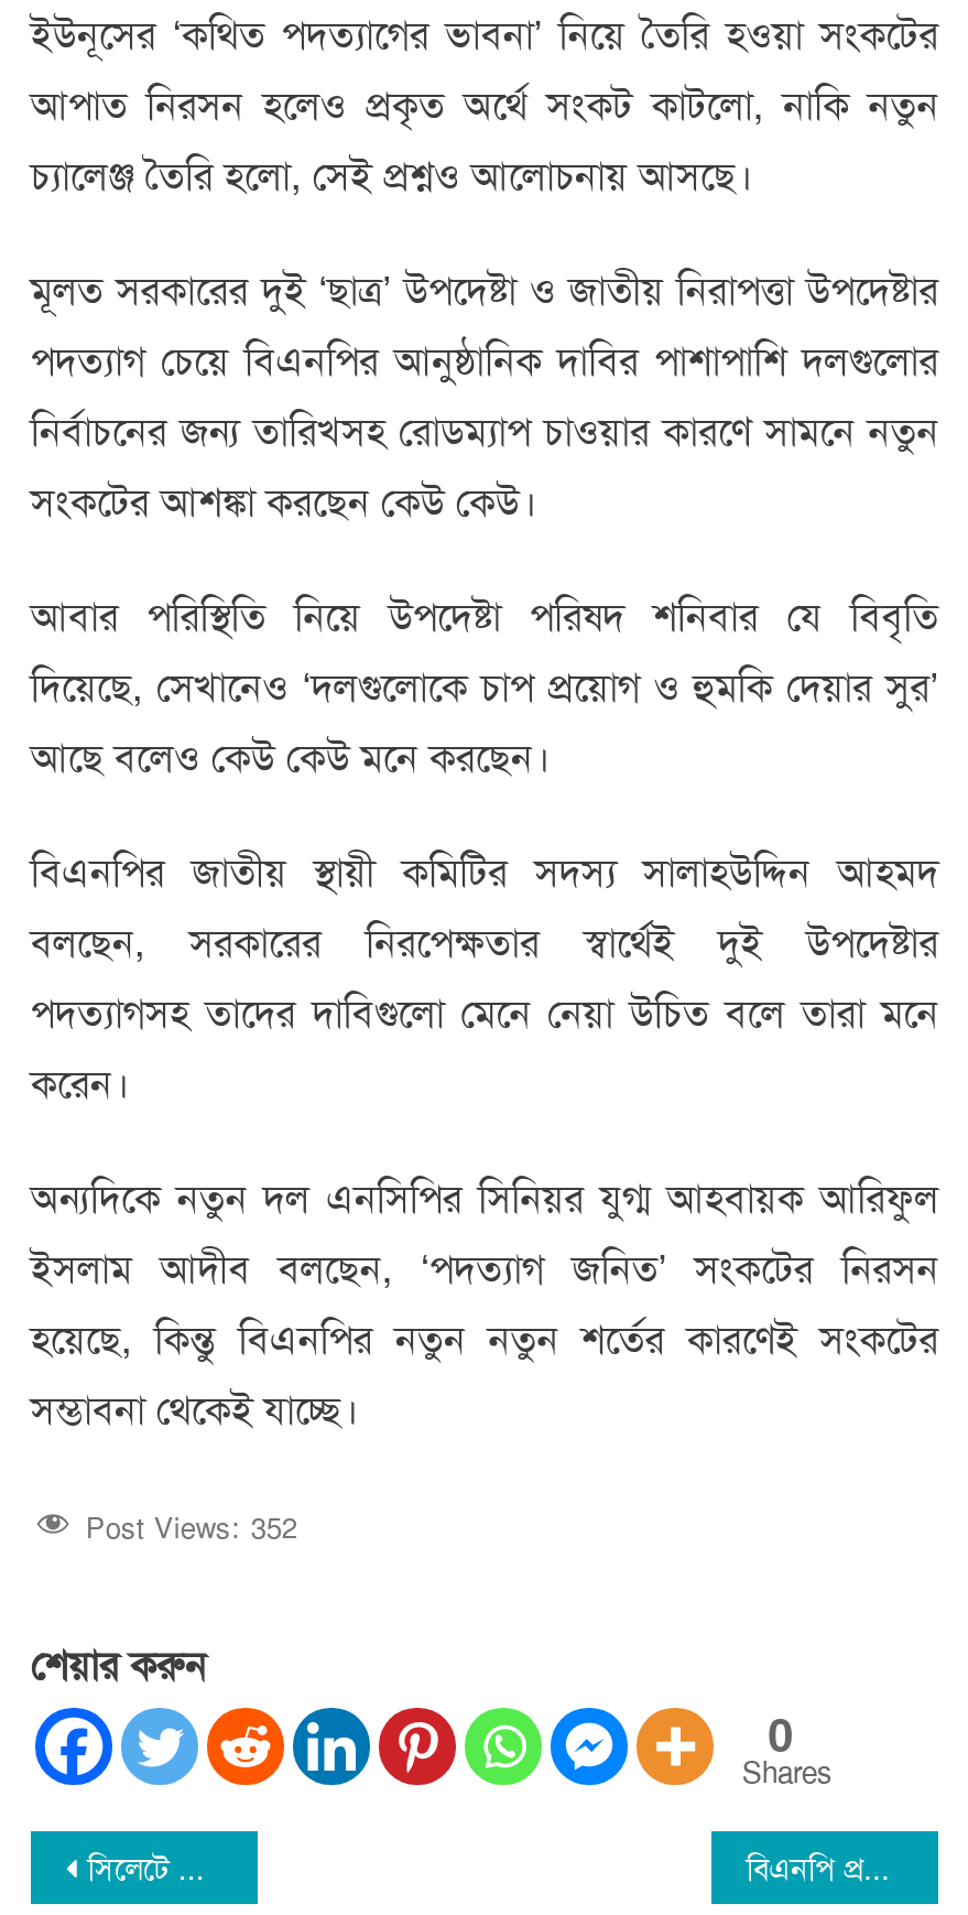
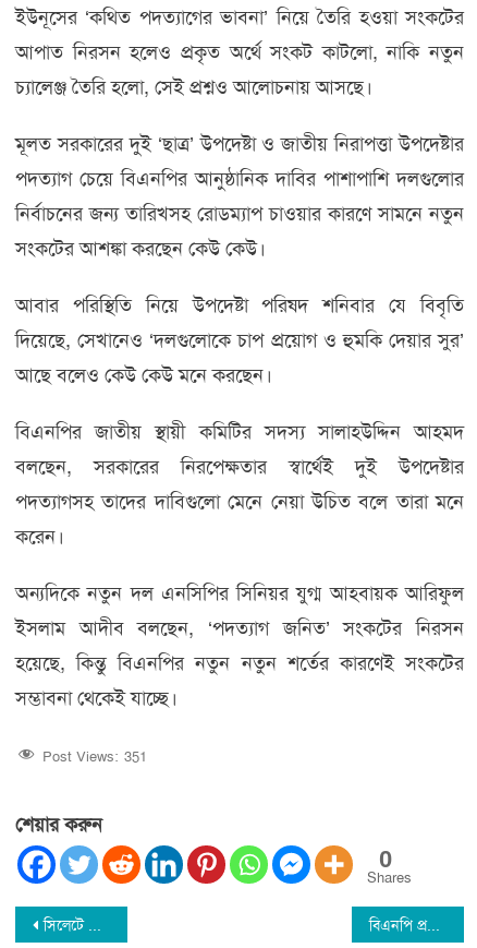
[86,1510,297,1547] Post Views: 352 -> [42,747,147,766] Post Views: 351

